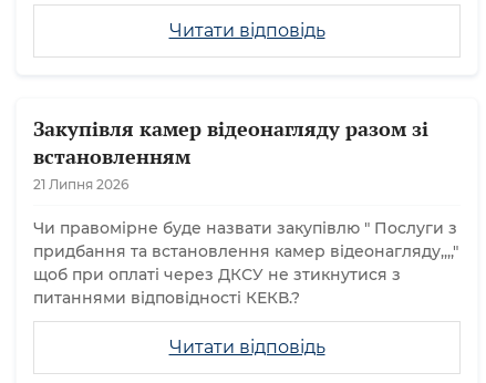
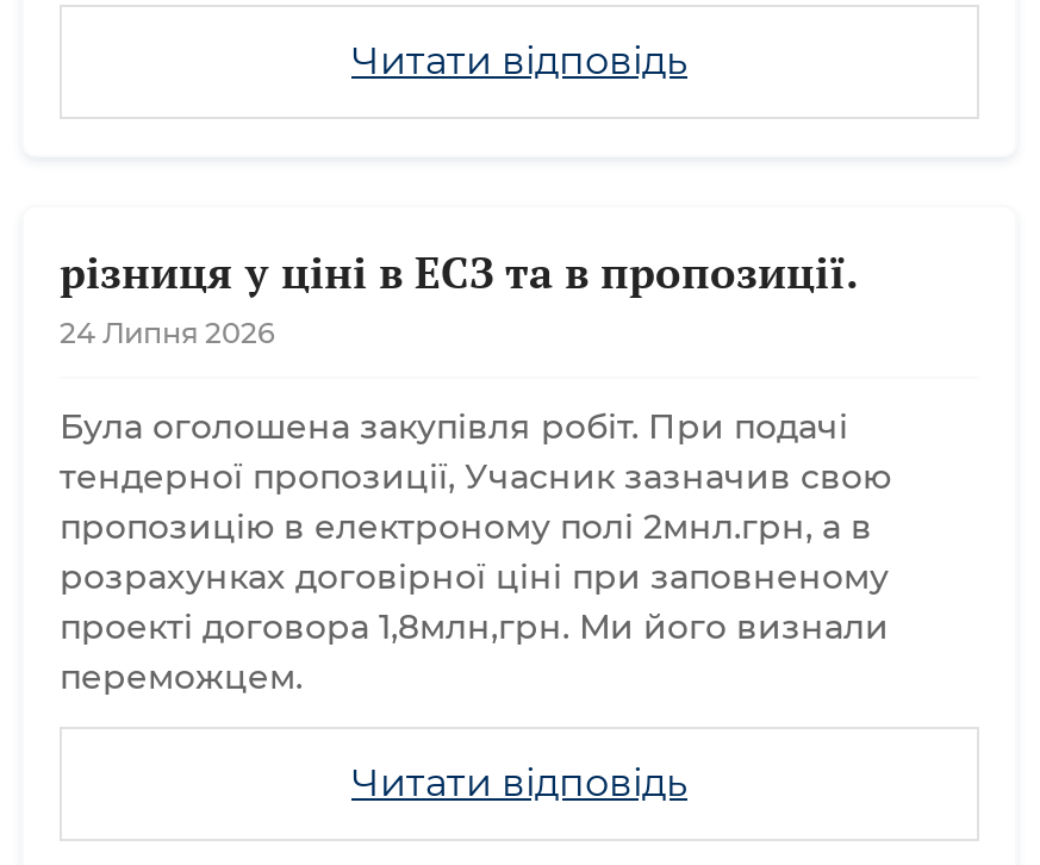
[33,115,428,193] Закупівля камер відеонагляду разом зі | встановленням | 21 Липня 2026 -> [60,243,858,350] різниця у ціні в ЕСЗ та в пропозиції. | 24 Липня 2026
[33,218,458,308] Чи правомірне буде назвати закупівлю " Послуги з | придбання та встановлення камер відеонагляду,,,," | щоб при оплаті через ДКСУ не зтикнутися з | питаннями відповідності КЕКВ.? -> [60,405,891,698] Була оголошена закупівля робіт. При подачі | тендерної пропозиції, Учасник зазначив свою | пропозицію в електроному полі 2мнл.грн, а в | розрахунках договірної ціні при заповненому | проекті договора 1,8млн,грн. Ми його визнали | переможцем.

